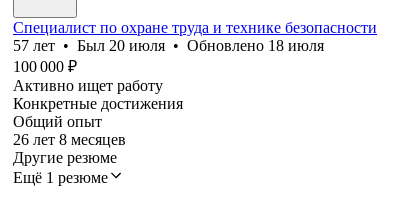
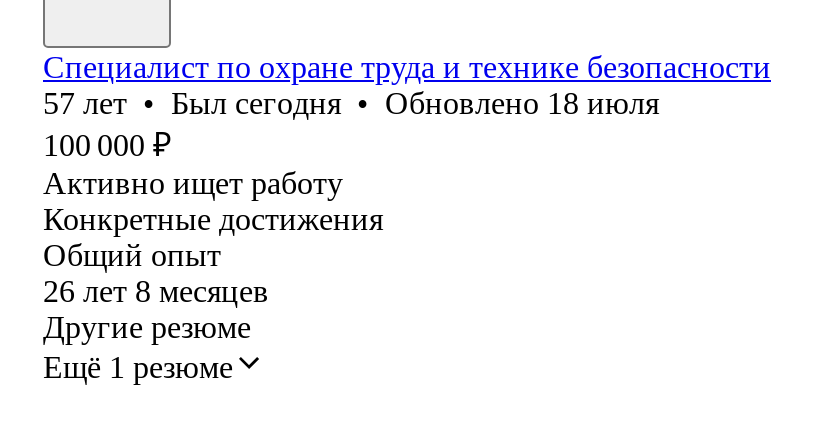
[13,37,324,54] 57 лет • Был 20 июля • Обновлено 18 июля -> [43,86,659,120] 57 лет • Был сегодня • Обновлено 18 июля

